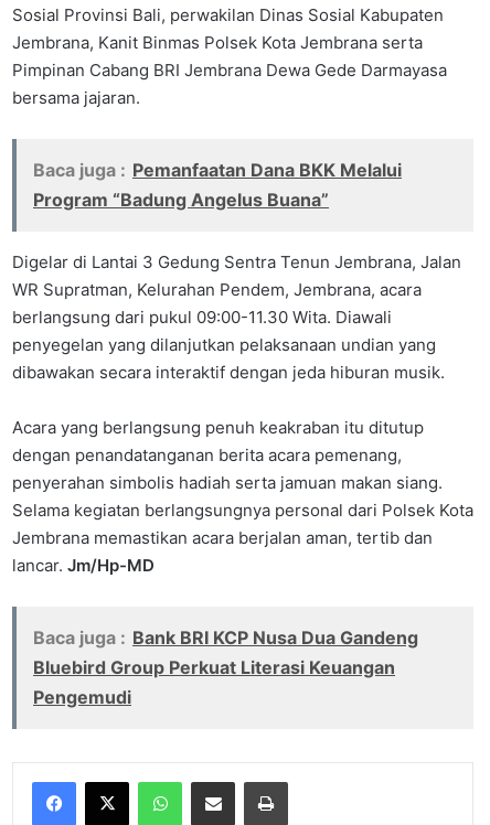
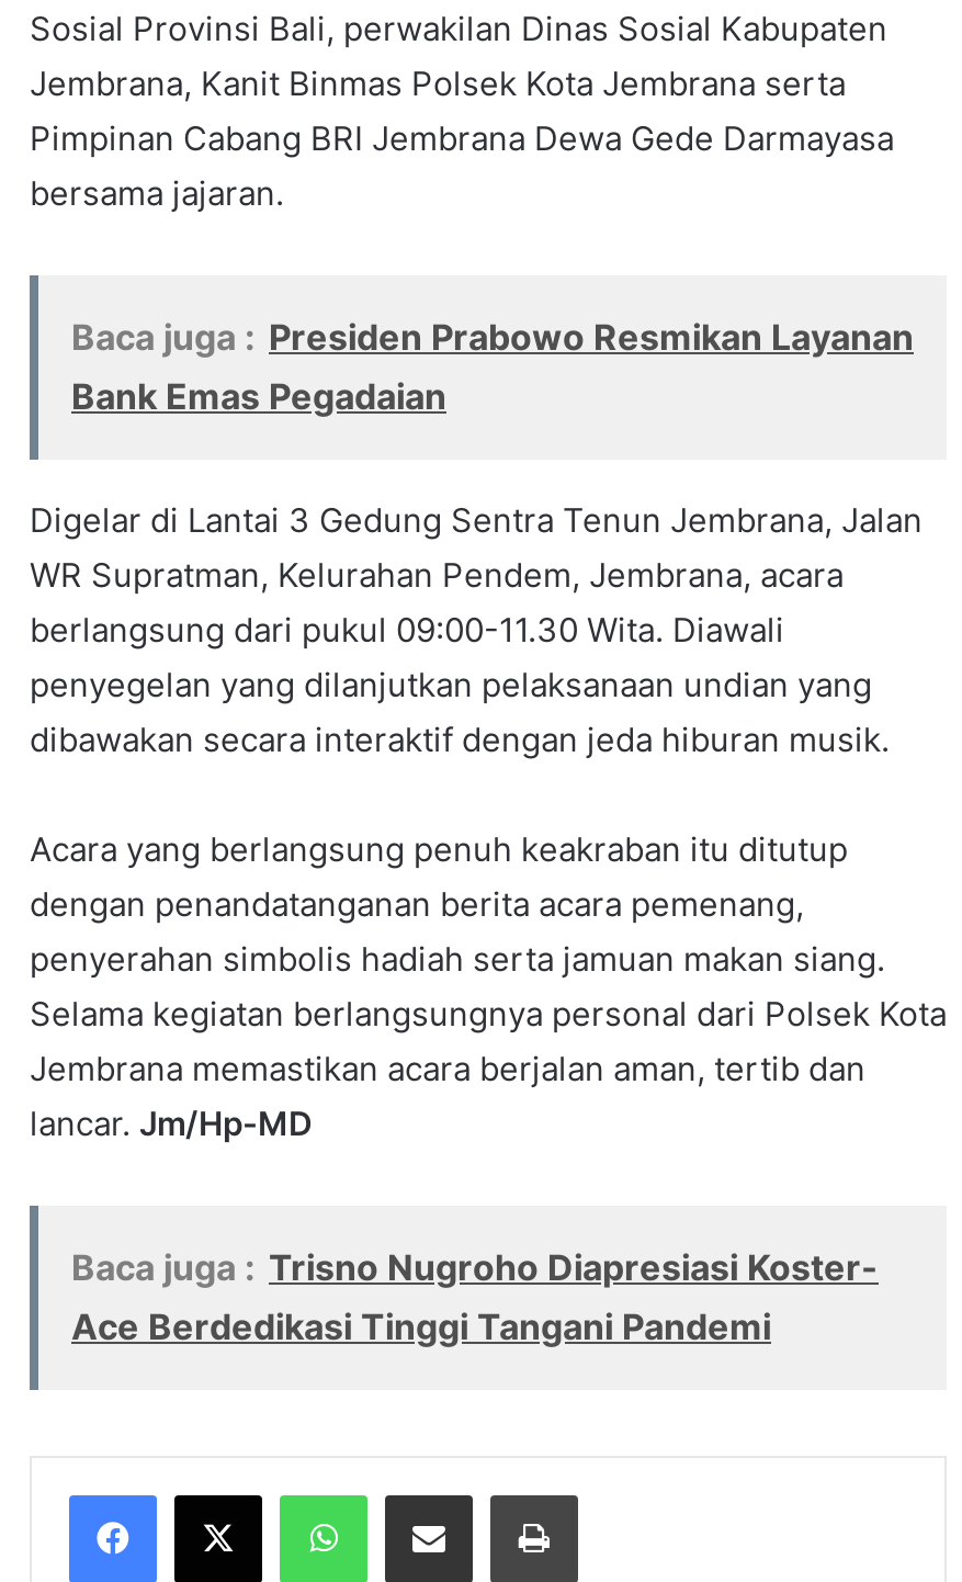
[33,159,402,210] Baca juga : Pemanfaatan Dana BKK Melalui | Program “Badung Angelus Buana” -> [71,316,914,419] Baca juga : Presiden Prabowo Resmikan Layanan | Bank Emas Pegadaian
[33,626,418,708] Baca juga : Bank BRI KCP Nusa Dua Gandeng | Bluebird Group Perkuat Literasi Keuangan | Pengemudi -> [71,1246,879,1349] Baca juga : Trisno Nugroho Diapresiasi Koster- | Ace Berdedikasi Tinggi Tangani Pandemi

